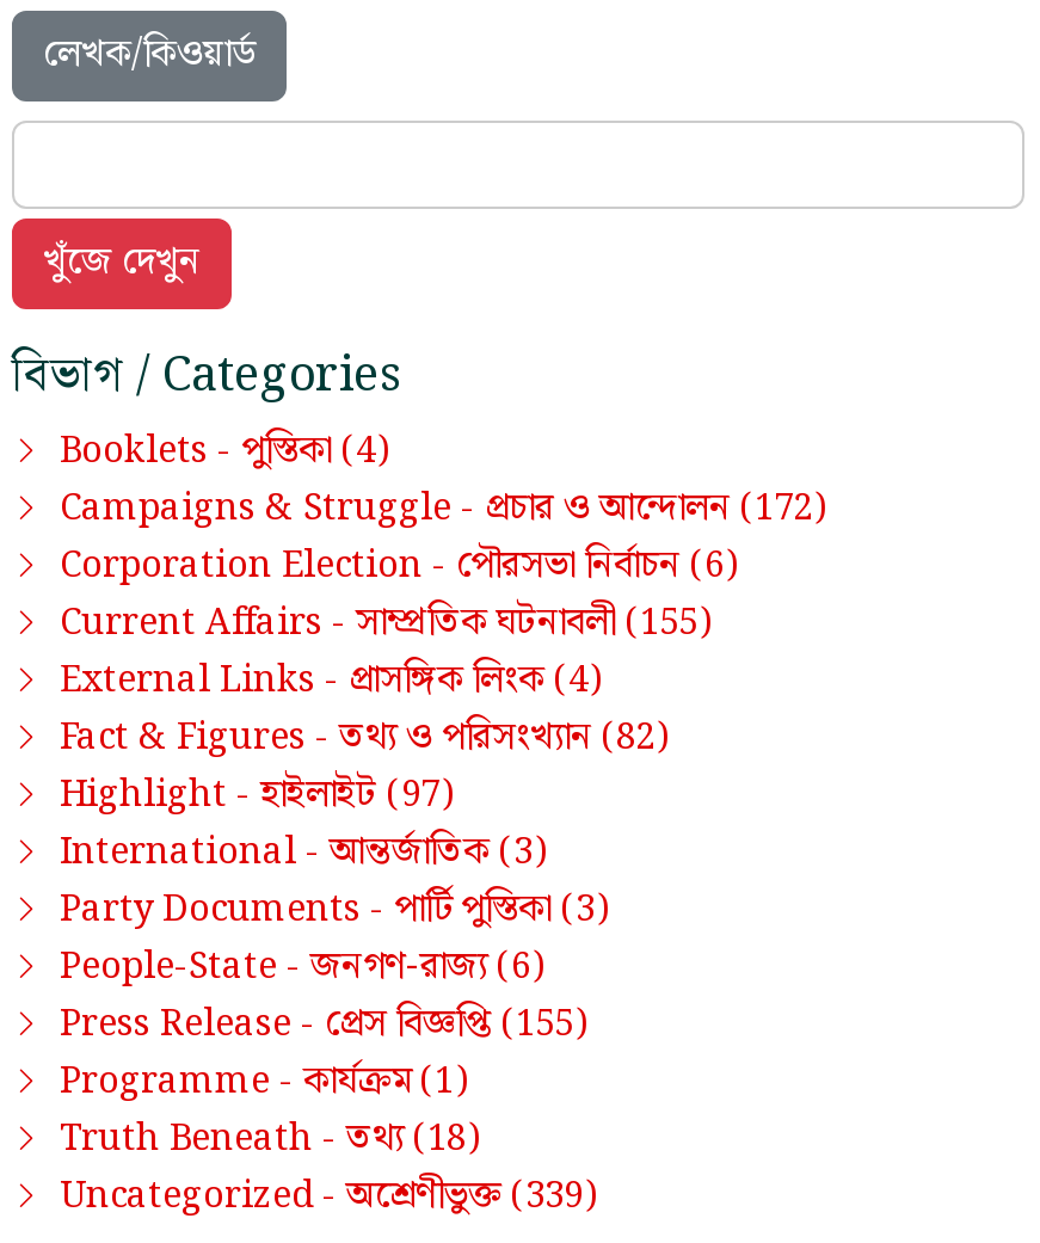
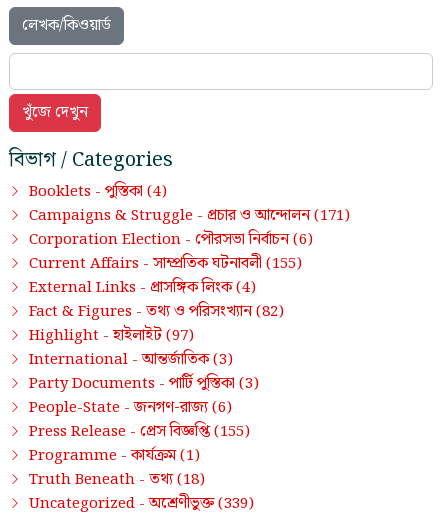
[60,478,826,538] Campaigns & Struggle - প্রচার ও আন্দোলন (172) -> [29,203,350,228] Campaigns & Struggle - প্রচার ও আন্দোলন (171)

